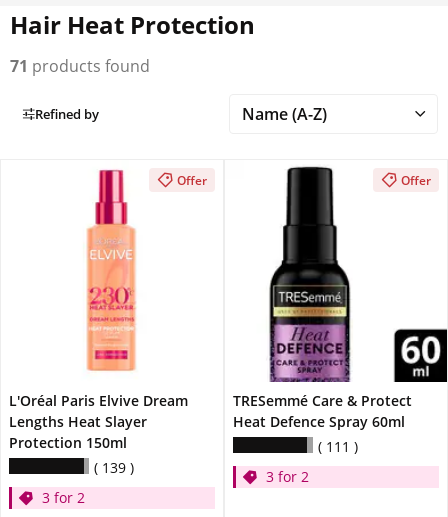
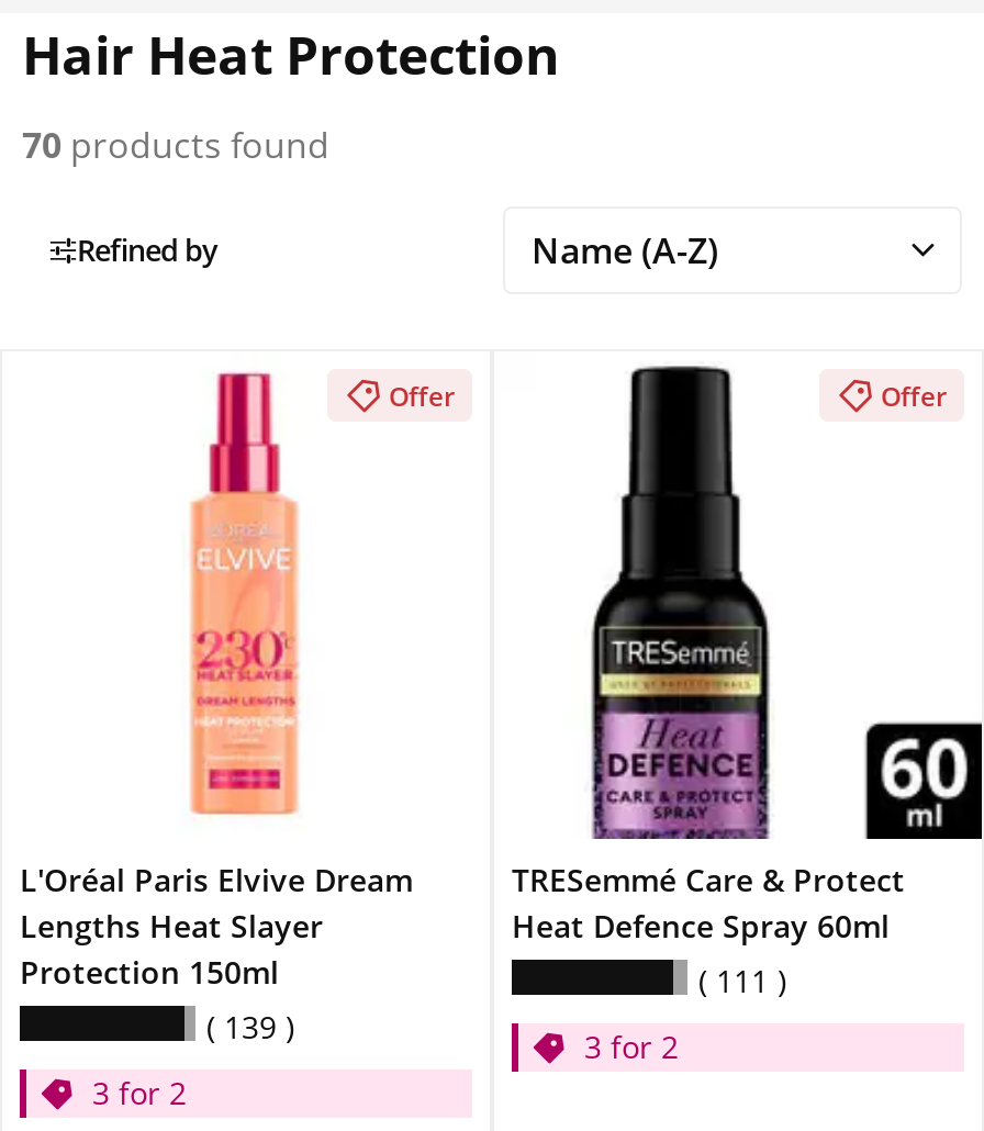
[10,55,150,77] 71 products found -> [22,121,329,169] 70 products found

